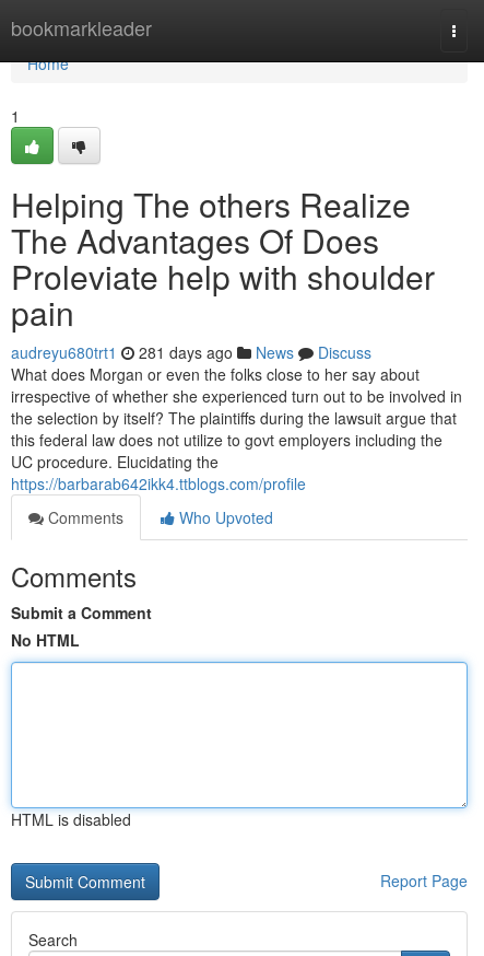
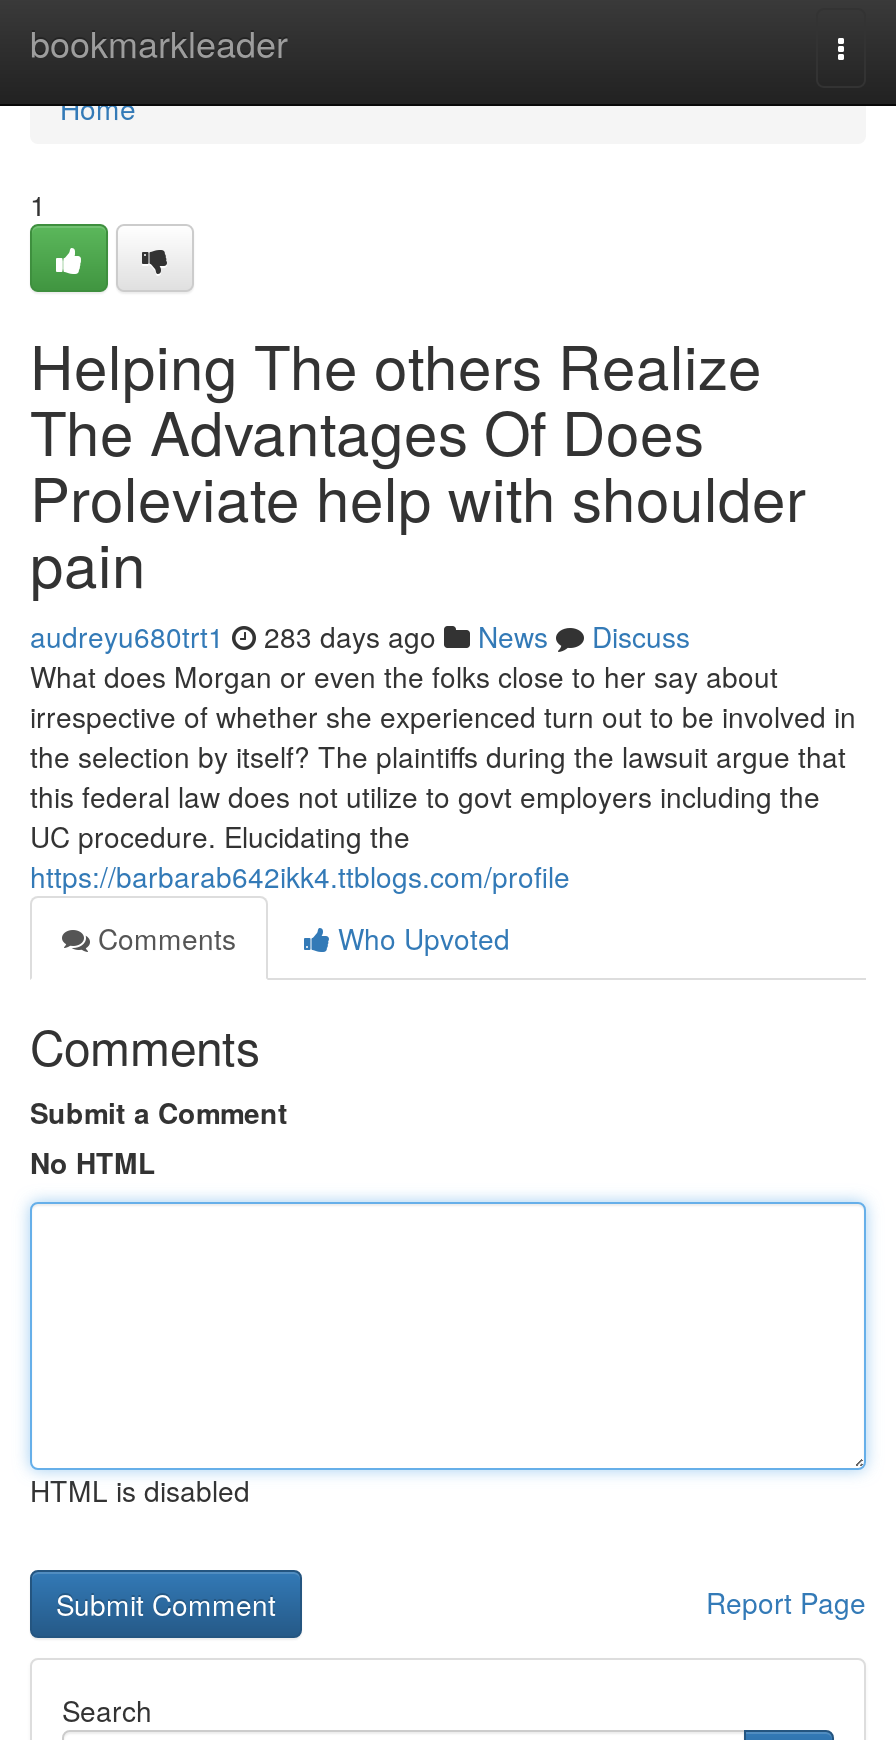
[11,341,371,363] audreyu680trt1 281 days ago News Discuss -> [30,616,690,656] audreyu680trt1 283 days ago News Discuss

